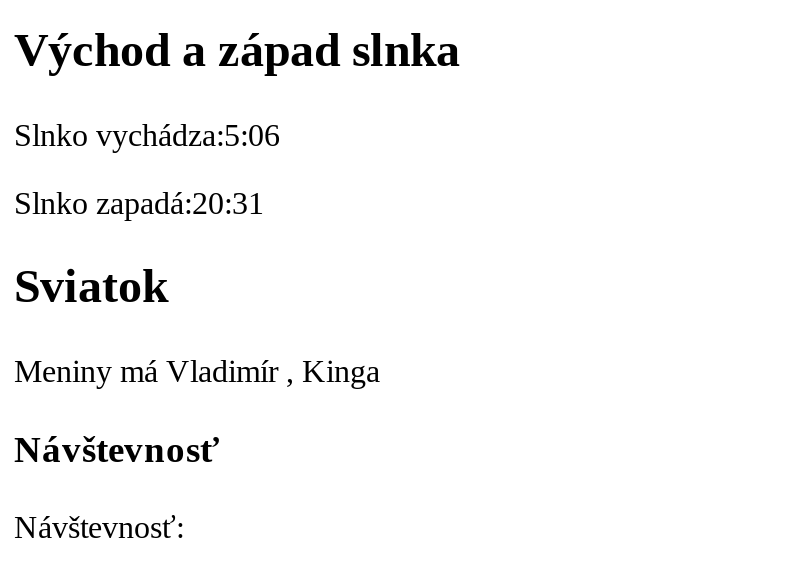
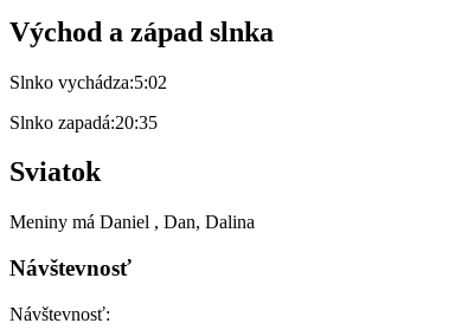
[14,117,280,151] Slnko vychádza:5:06 -> [9,72,167,92] Slnko vychádza:5:02
[14,185,264,219] Slnko zapadá:20:31 -> [9,112,158,132] Slnko zapadá:20:35
[14,355,380,389] Meniny má Vladimír , Kinga -> [9,212,255,232] Meniny má Daniel , Dan, Dalina

